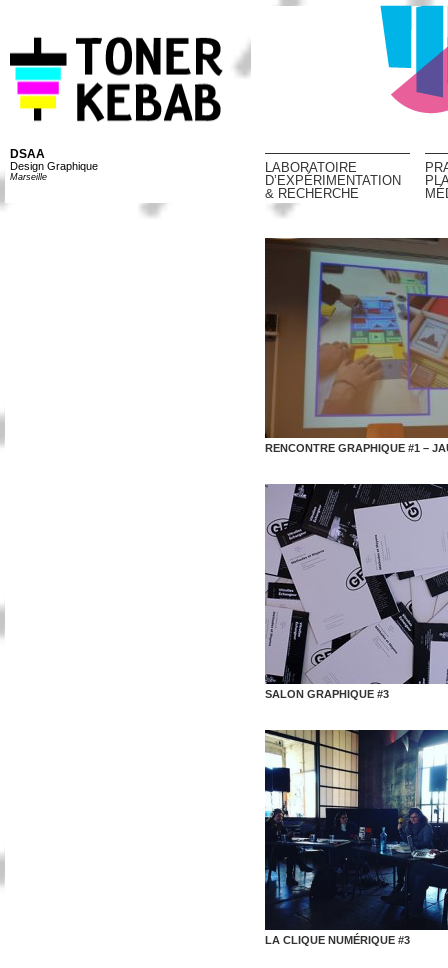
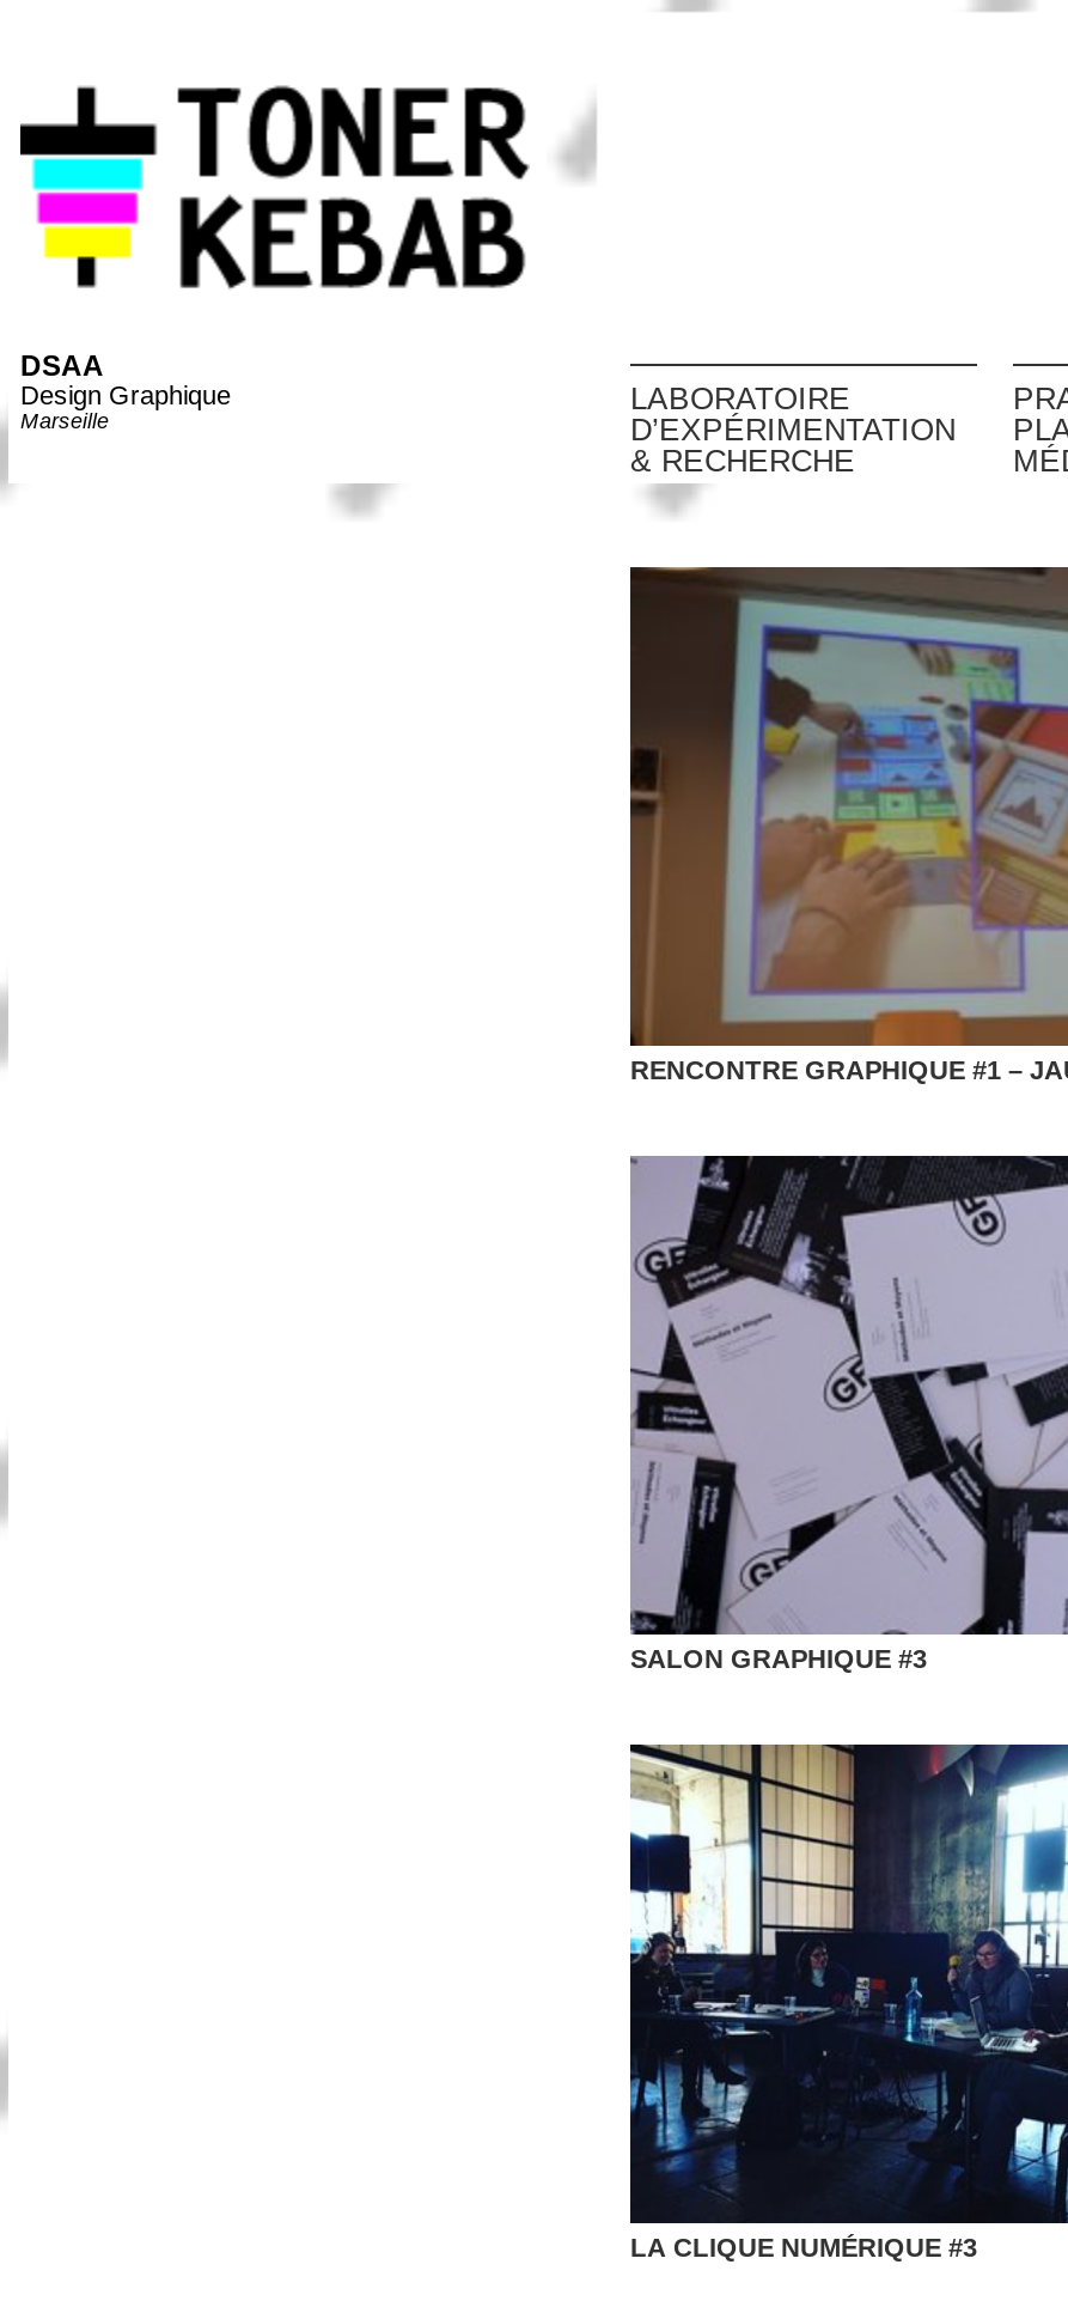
[380,5,445,114] [image] -> none

